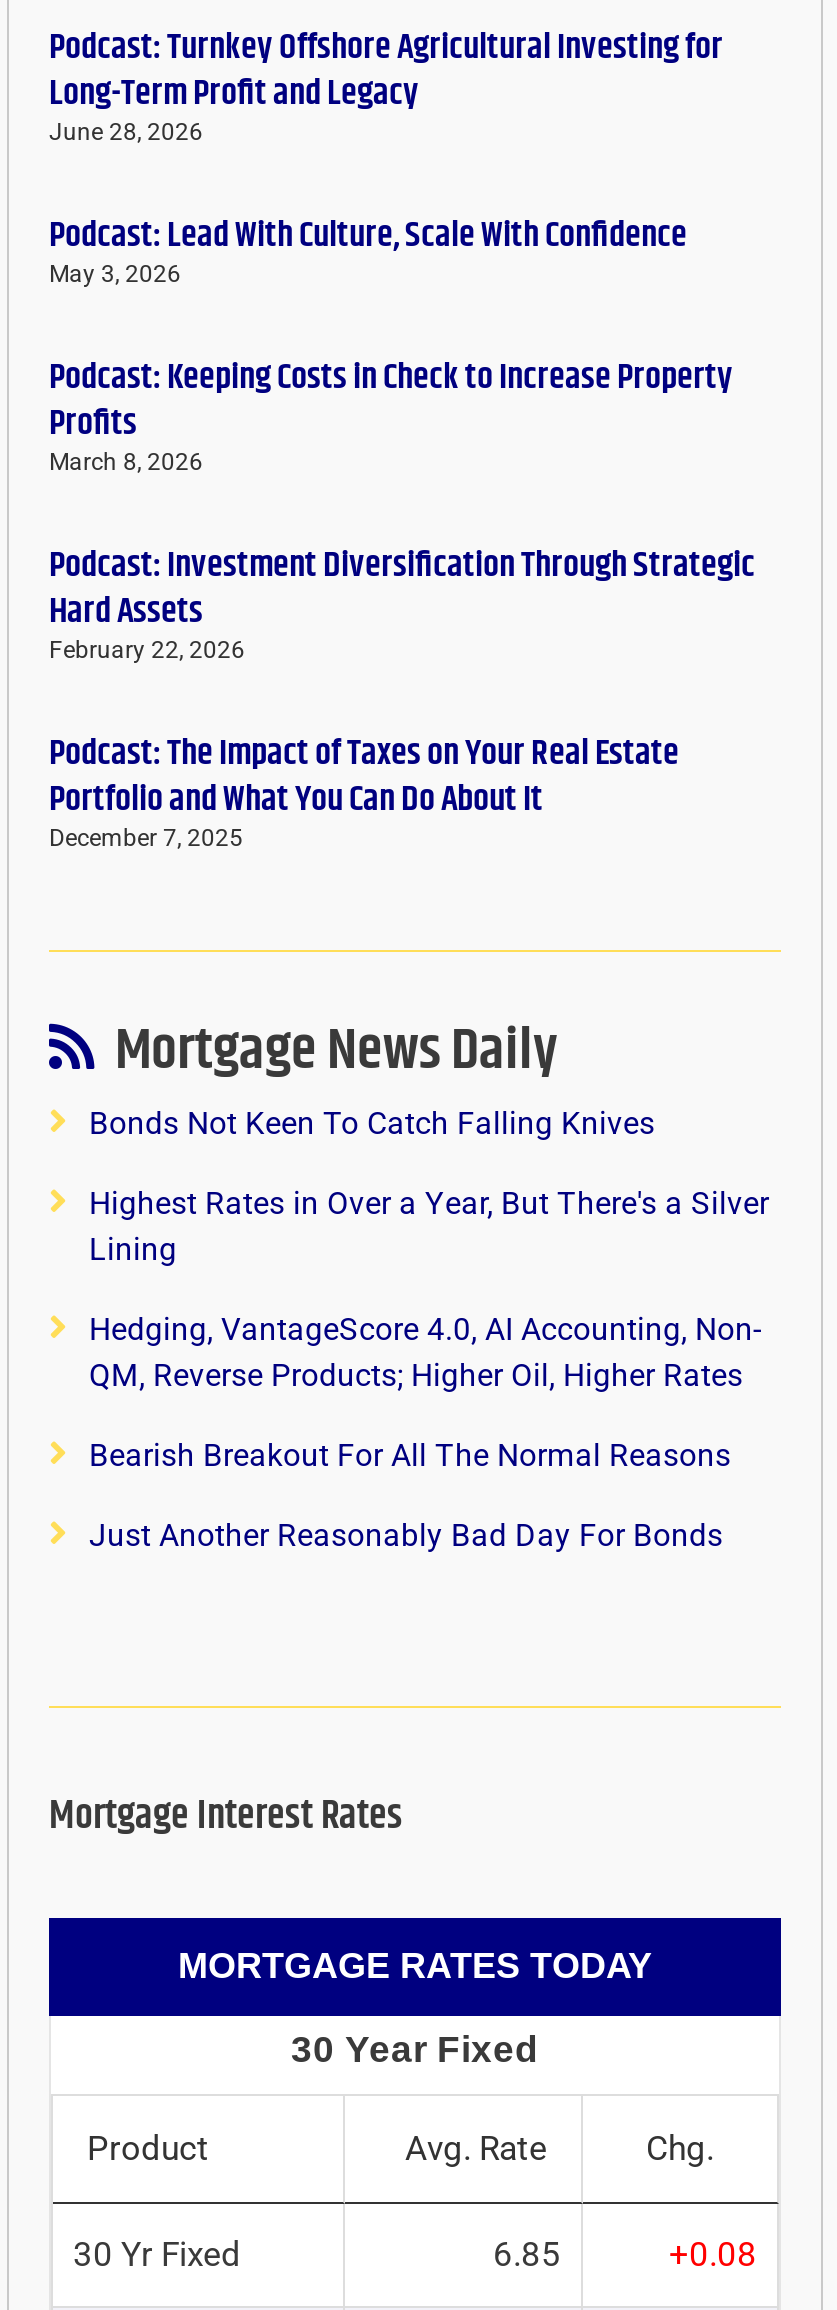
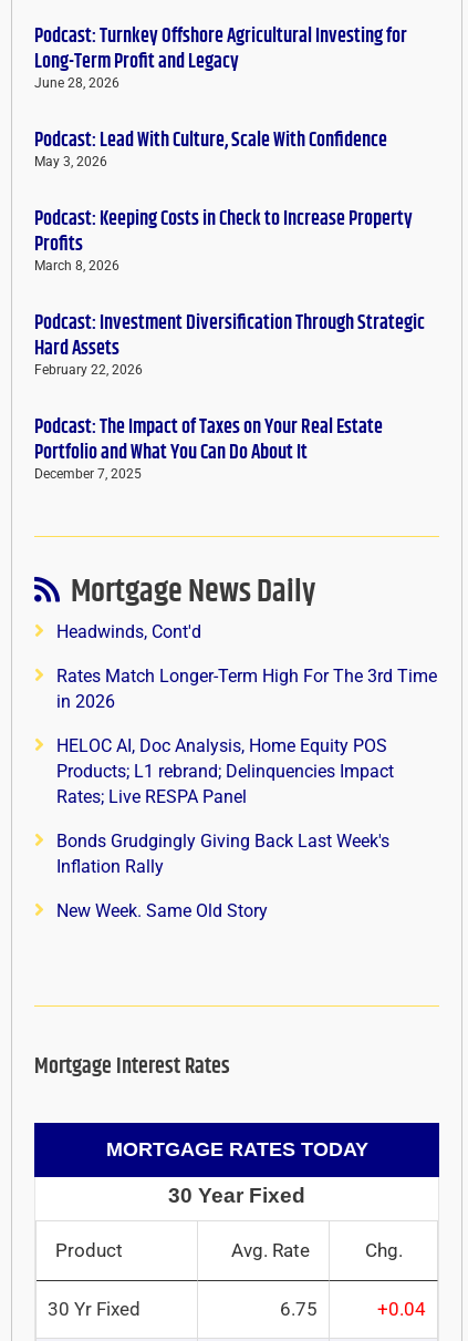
[89,1105,655,1141] Bonds Not Keen To Catch Falling Knives -> [56,622,201,642] Headwinds, Cont'd
[89,1185,769,1267] Highest Rates in Over a Year, But There's a Silver | Lining -> [56,666,437,712] Rates Match Longer-Term High For The 3rd Time | in 2026
[89,1311,761,1393] Hedging, VantageScore 4.0, AI Accounting, Non- | QM, Reverse Products; Higher Oil, Higher Rates -> [56,736,394,807] HELOC AI, Doc Analysis, Home Equity POS | Products; L1 rebrand; Delinquencies Impact | Rates; Live RESPA Panel
[89,1437,731,1473] Bearish Breakout For All The Normal Reasons -> [56,831,389,877] Bonds Grudgingly Giving Back Last Week's | Inflation Rally
[89,1517,723,1553] Just Another Reasonably Bad Day For Bonds -> [56,901,268,921] New Week. Same Old Story
[493,2234,561,2274] 6.85 -> [280,1298,318,1320] 6.75
[669,2234,757,2274] +0.08 -> [377,1298,426,1320] +0.04

